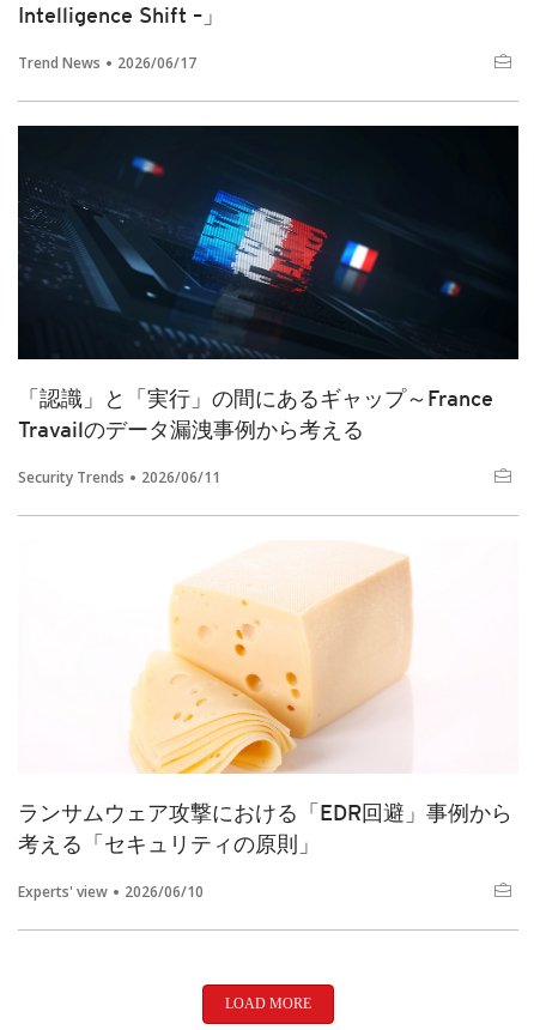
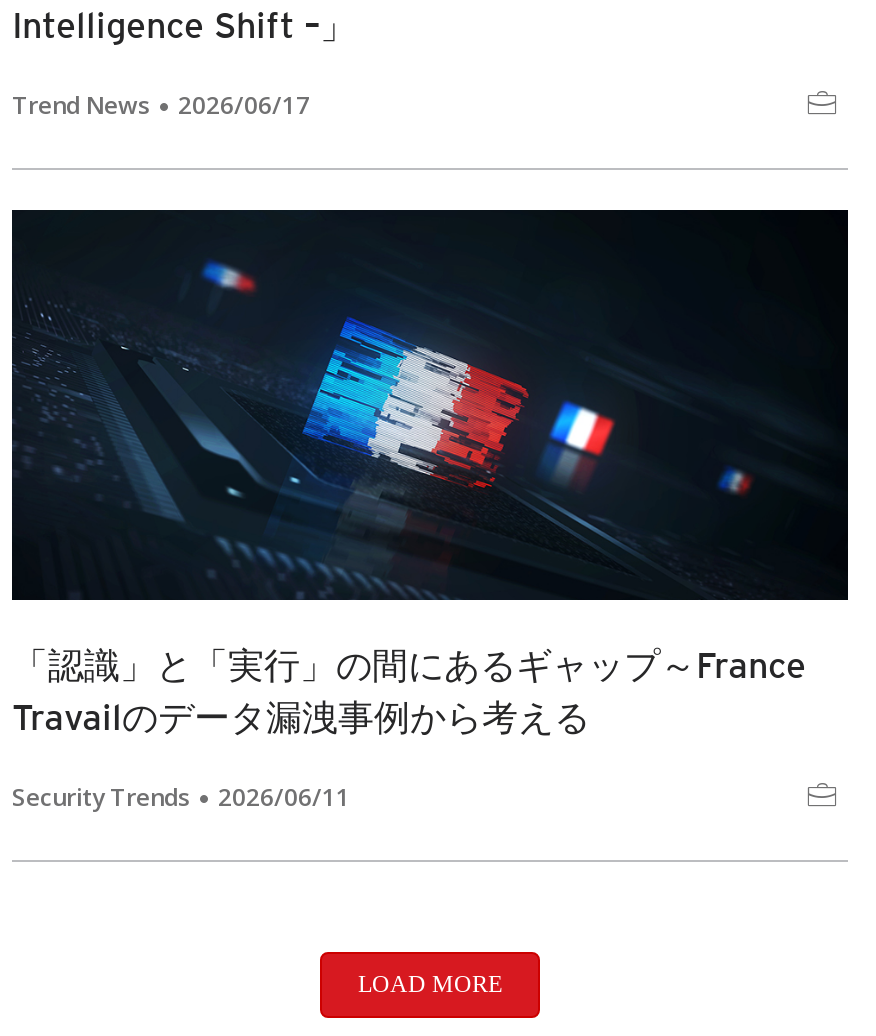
[18,553,512,902] [image] | ランサムウェア攻撃における「EDR回避」事例から | 考える「セキュリティの原則」 | Experts' view | 2026/06/10 -> none

